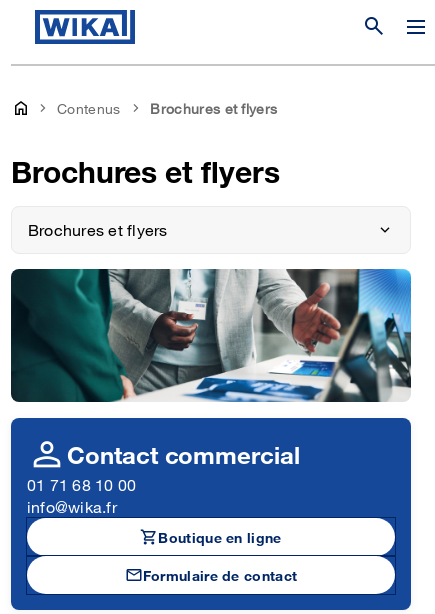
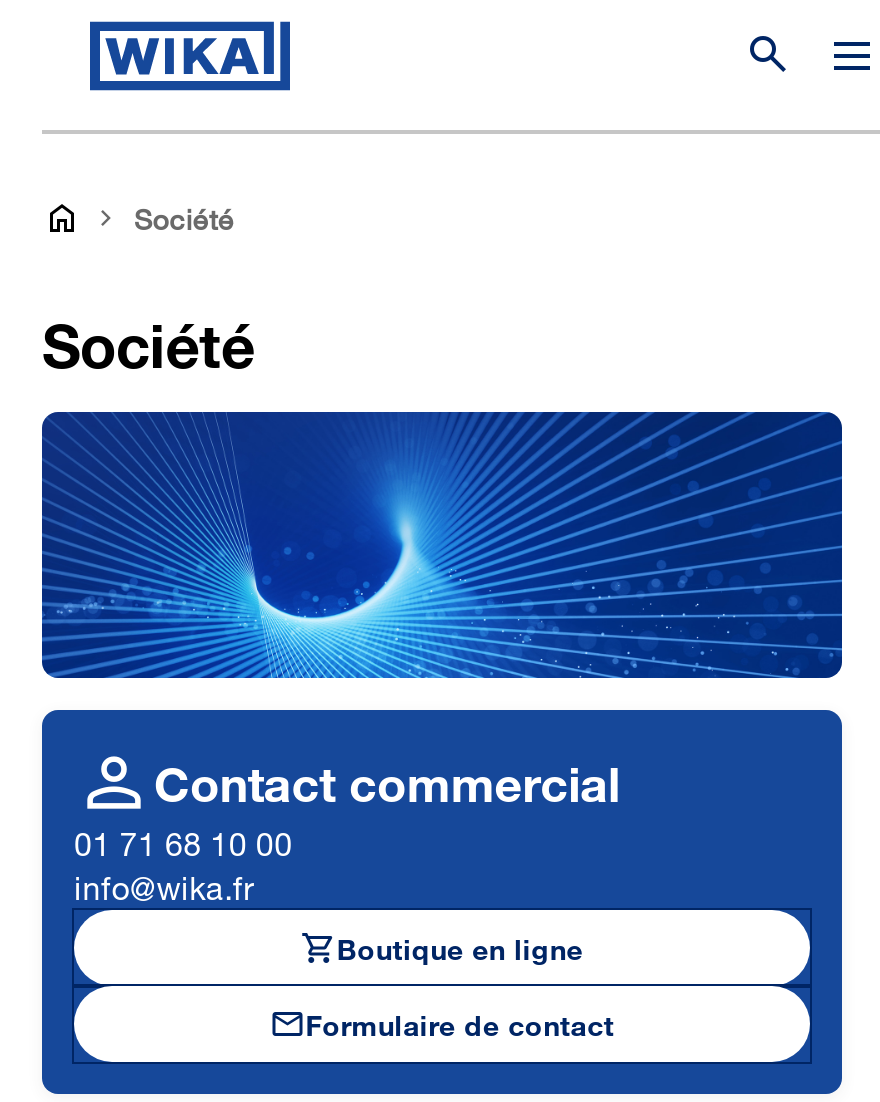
[11,99,280,239] Contenus | Brochures et flyers | Brochures et flyers | Brochures et flyers -> [42,201,255,382] Société | Société
[10,268,412,403] [image] -> [40,410,844,680] [image]

